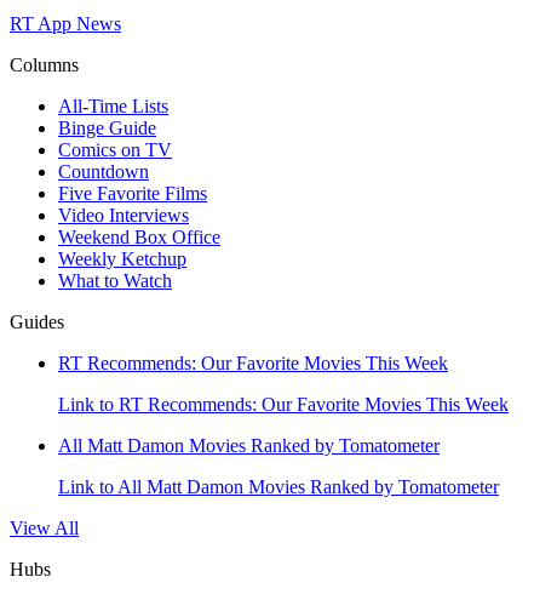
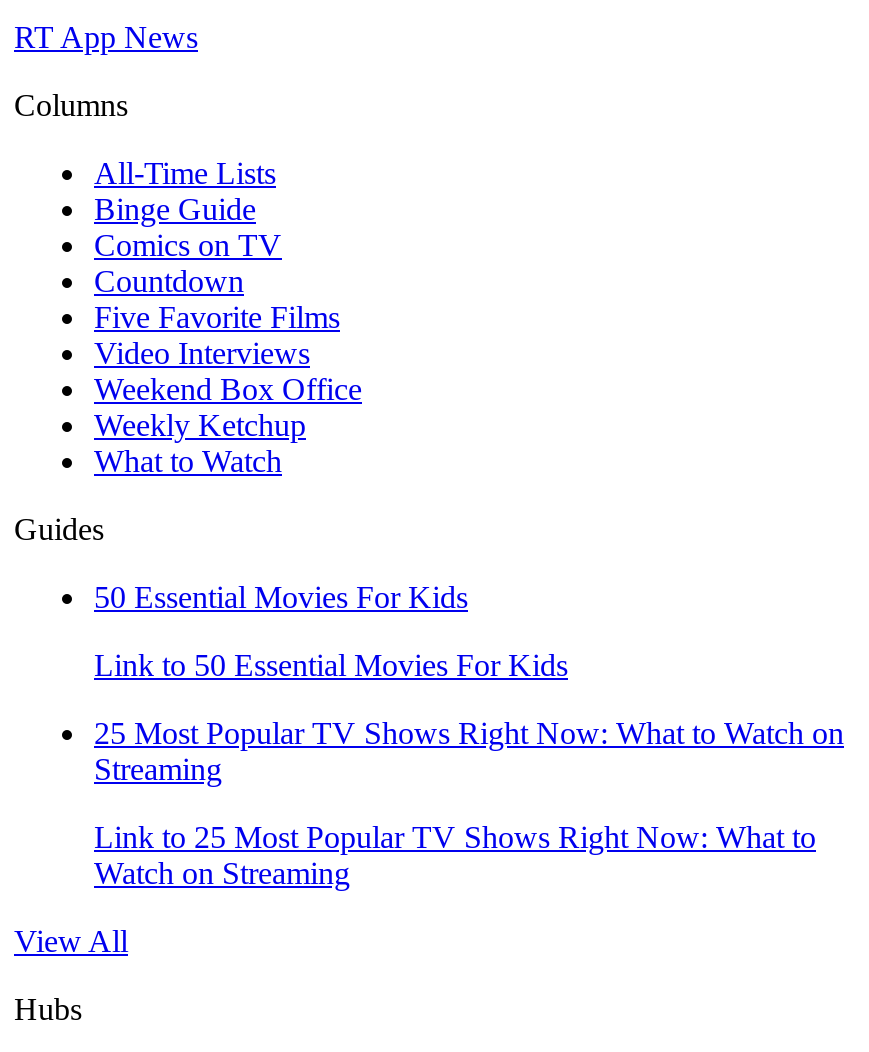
[58,353,448,373] RT Recommends: Our Favorite Movies This Week -> [94,580,468,614] 50 Essential Movies For Kids
[58,394,509,415] Link to RT Recommends: Our Favorite Movies This Week -> [94,648,568,682] Link to 50 Essential Movies For Kids
[58,435,440,456] All Matt Damon Movies Ranked by Tomatometer -> [94,716,844,786] 25 Most Popular TV Shows Right Now: What to Watch on | Streaming
[58,476,499,497] Link to All Matt Damon Movies Ranked by Tomatometer -> [94,820,816,890] Link to 25 Most Popular TV Shows Right Now: What to | Watch on Streaming

